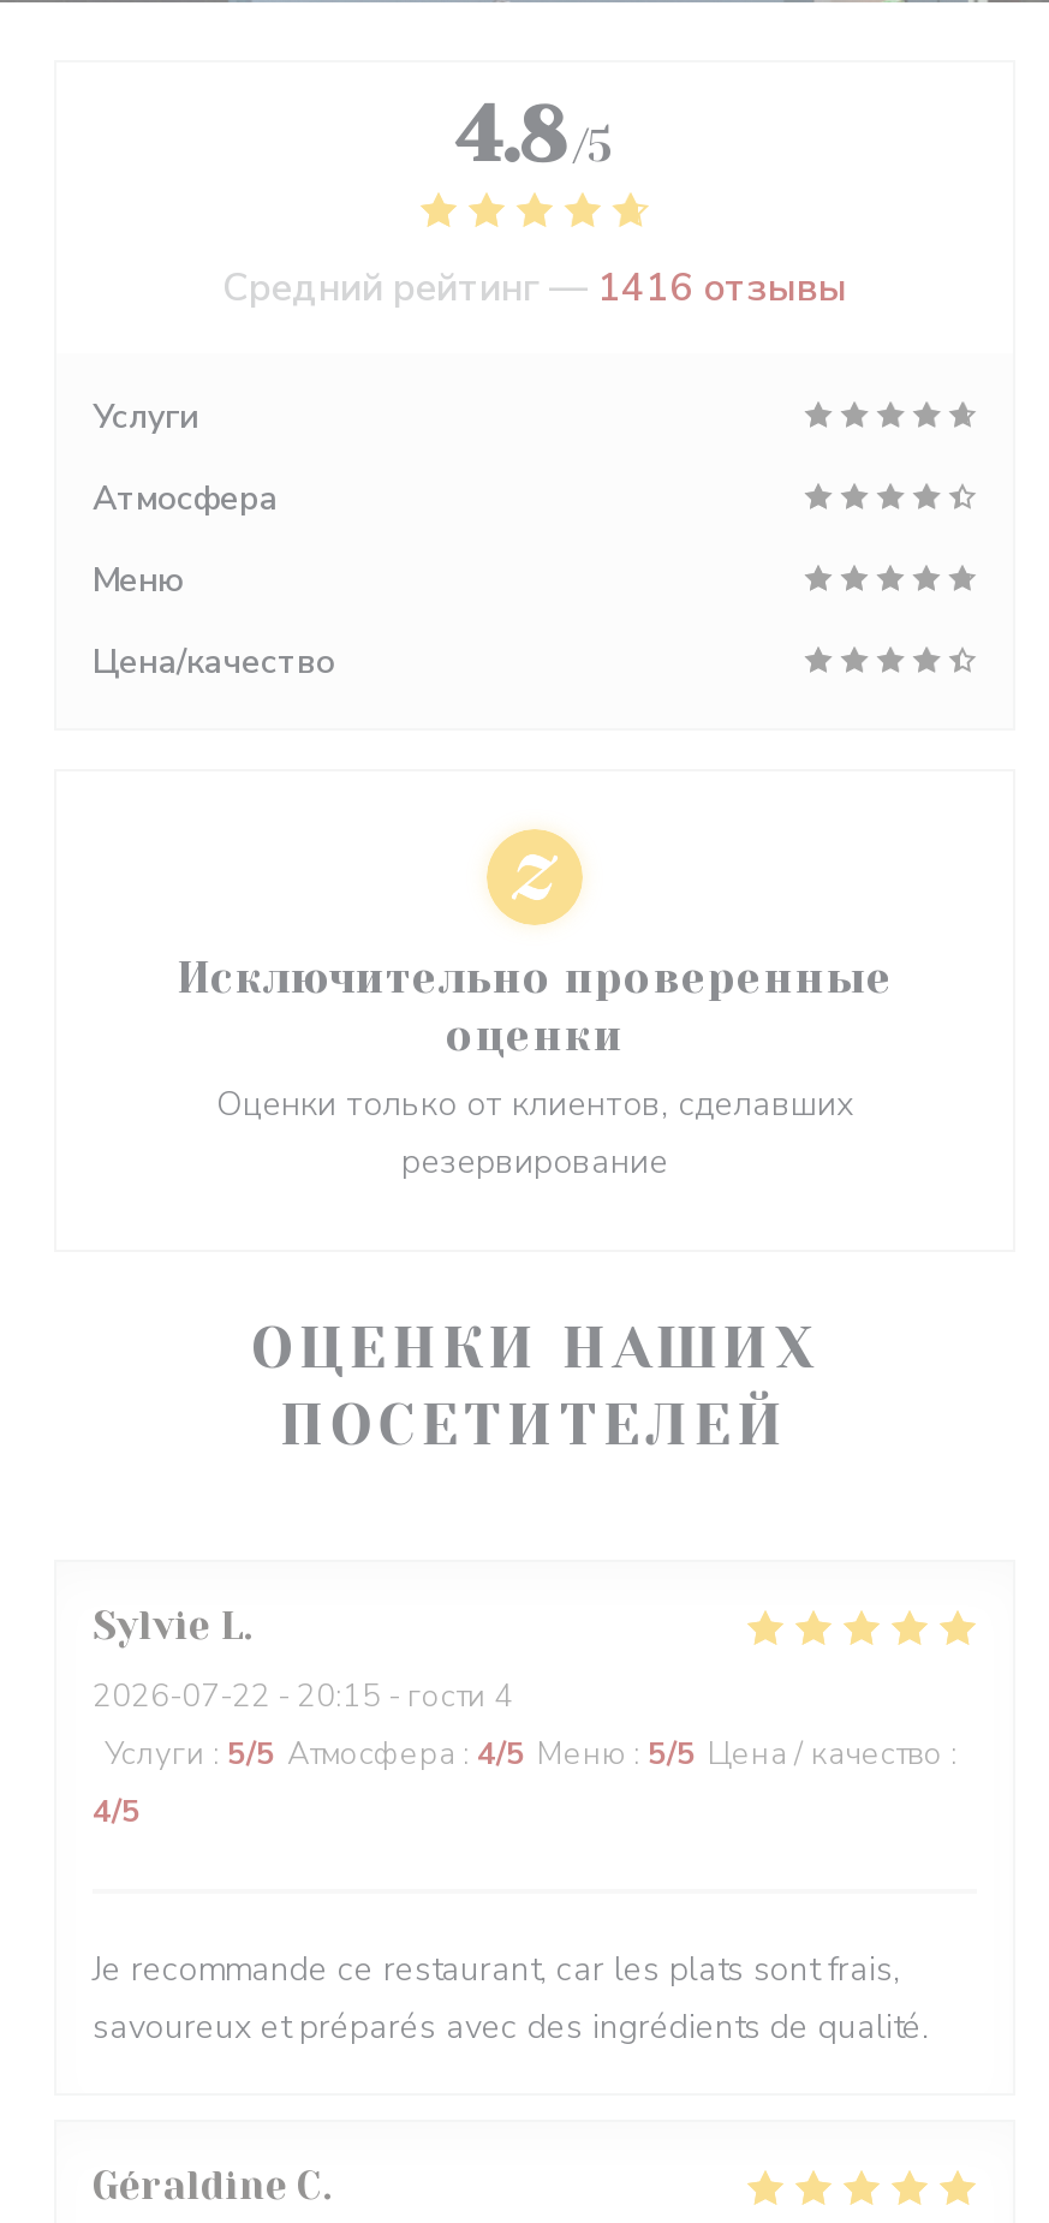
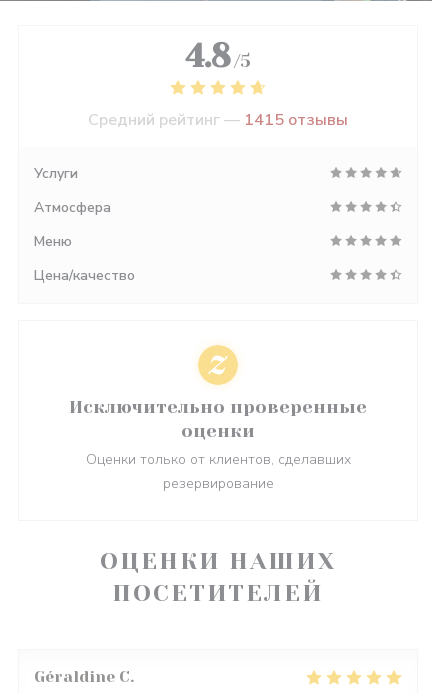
[222,262,847,315] Средний рейтинг — 1416 отзывы -> [88,109,348,131] Средний рейтинг — 1415 отзывы
[93,1603,958,2050] Sylvie L | 2026-07-22 - 20:15 - гости 4 | Услуги: 5/5 Атмосфера: 4/5 Меню: 5/5 Цена / качество: | 4/5 | Je recommande ce restaurant, car les plats sont frais, | savoureux et préparés avec des ingrédients de qualité. -> none

